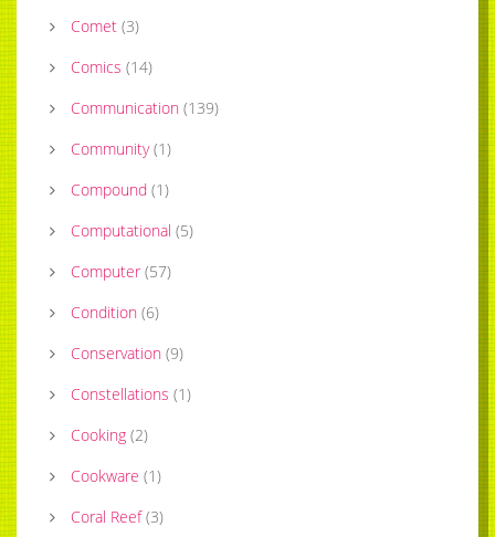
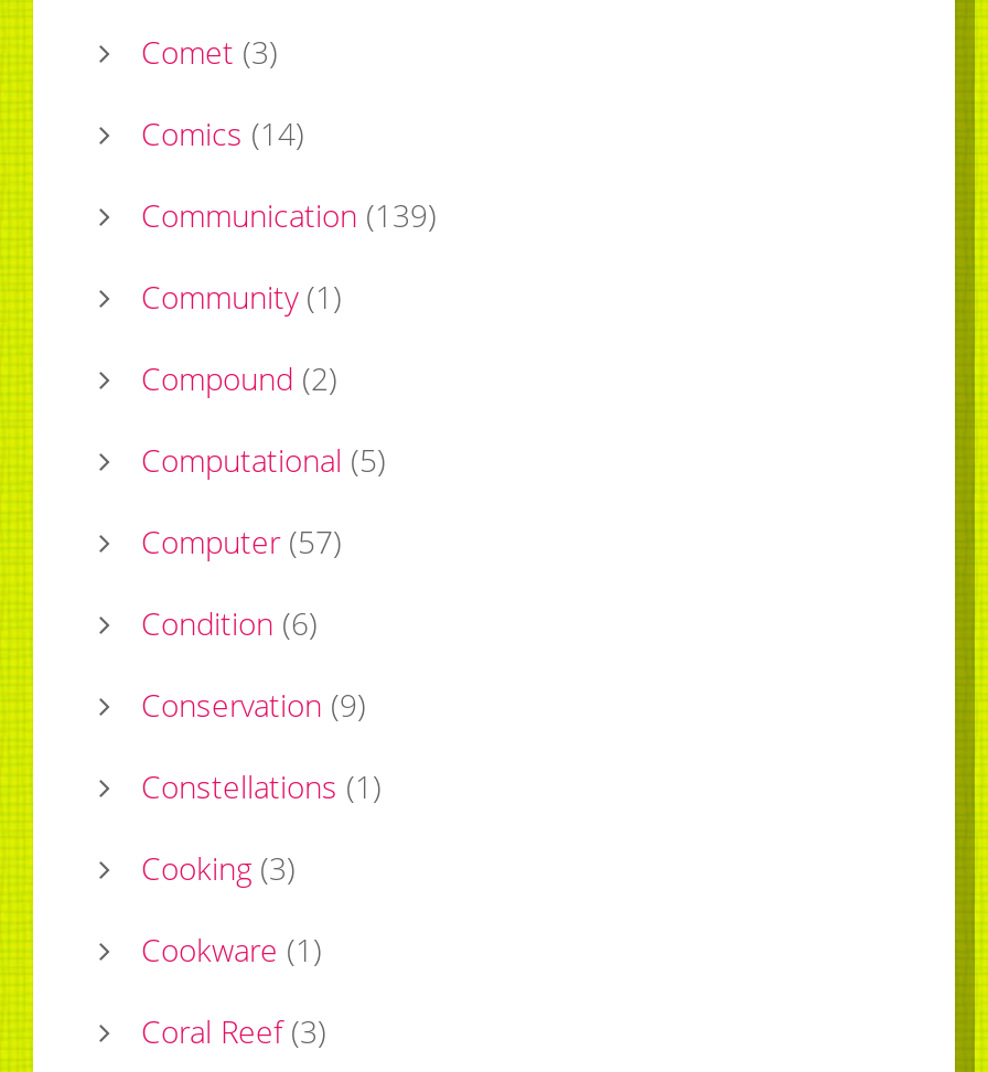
[71,179,169,200] Compound (1) -> [141,357,337,399] Compound (2)
[71,424,148,445] Cooking (2) -> [141,847,296,888] Cooking (3)

